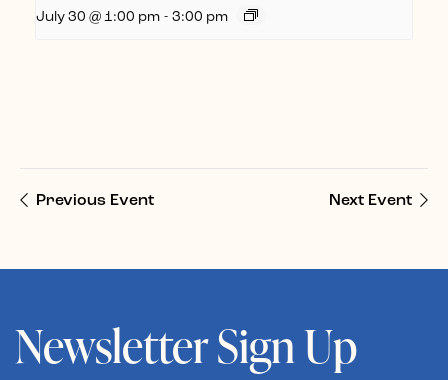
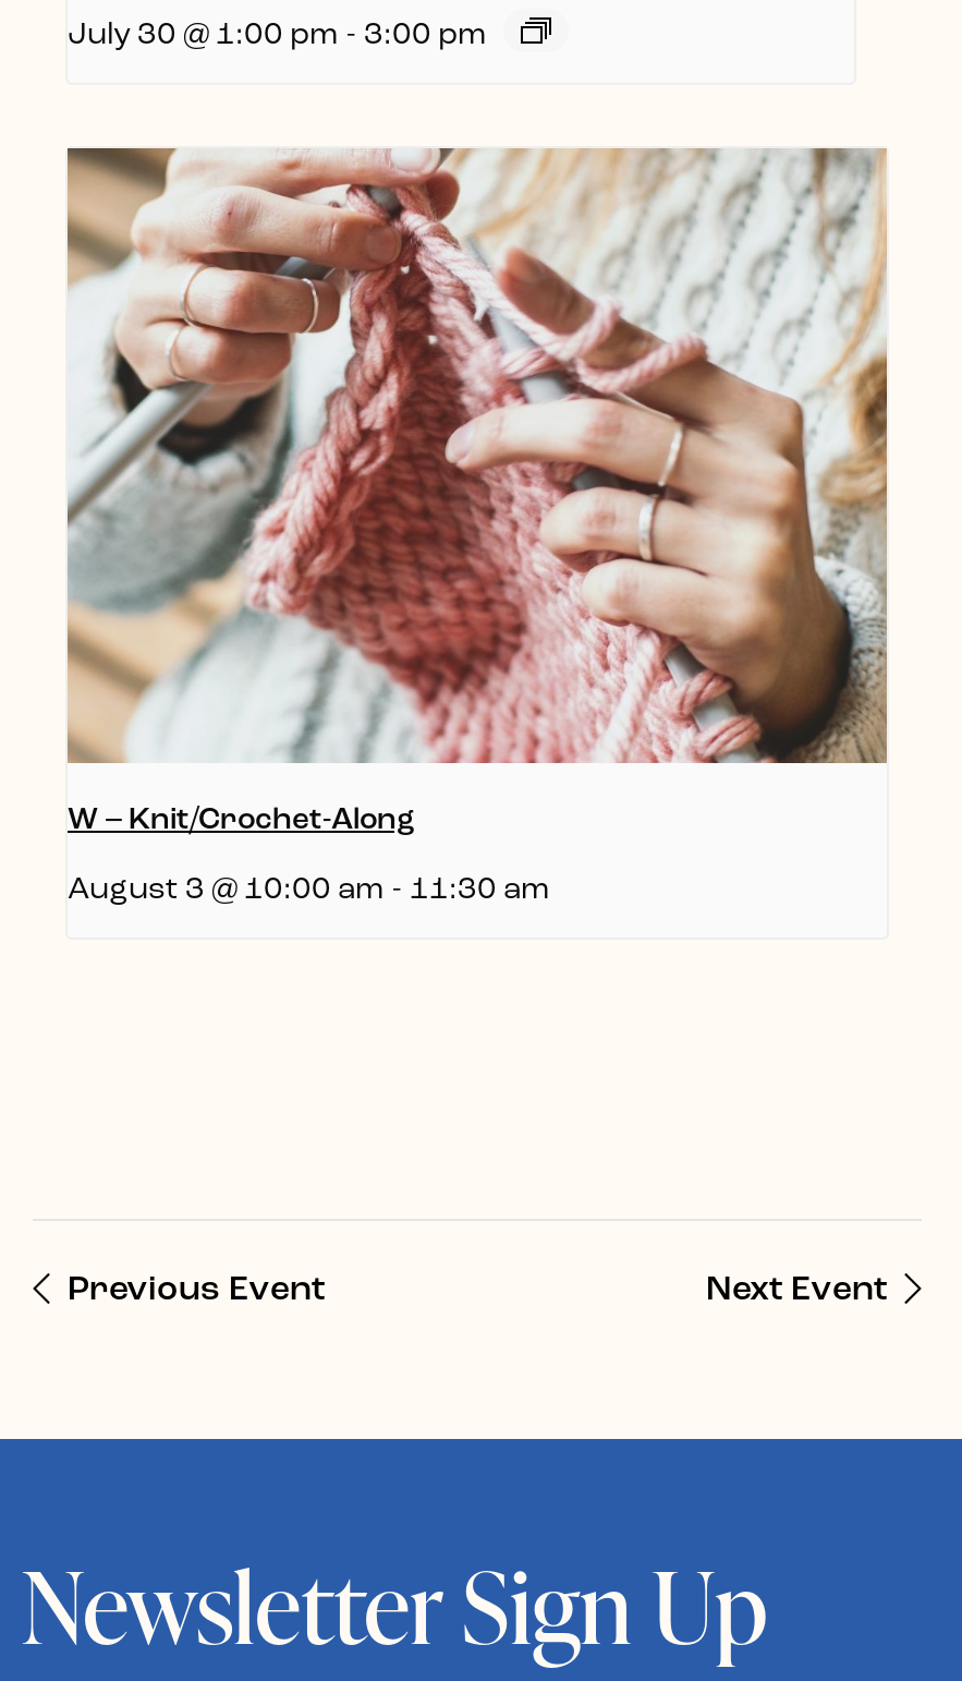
none -> [65,146,889,907] [image] | W – Knit/Crochet-Along | August 3 @ 10:00 am - 11:30 am

